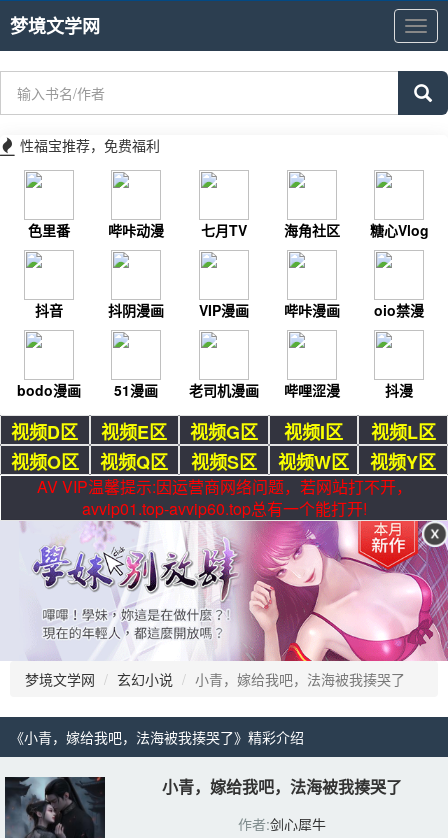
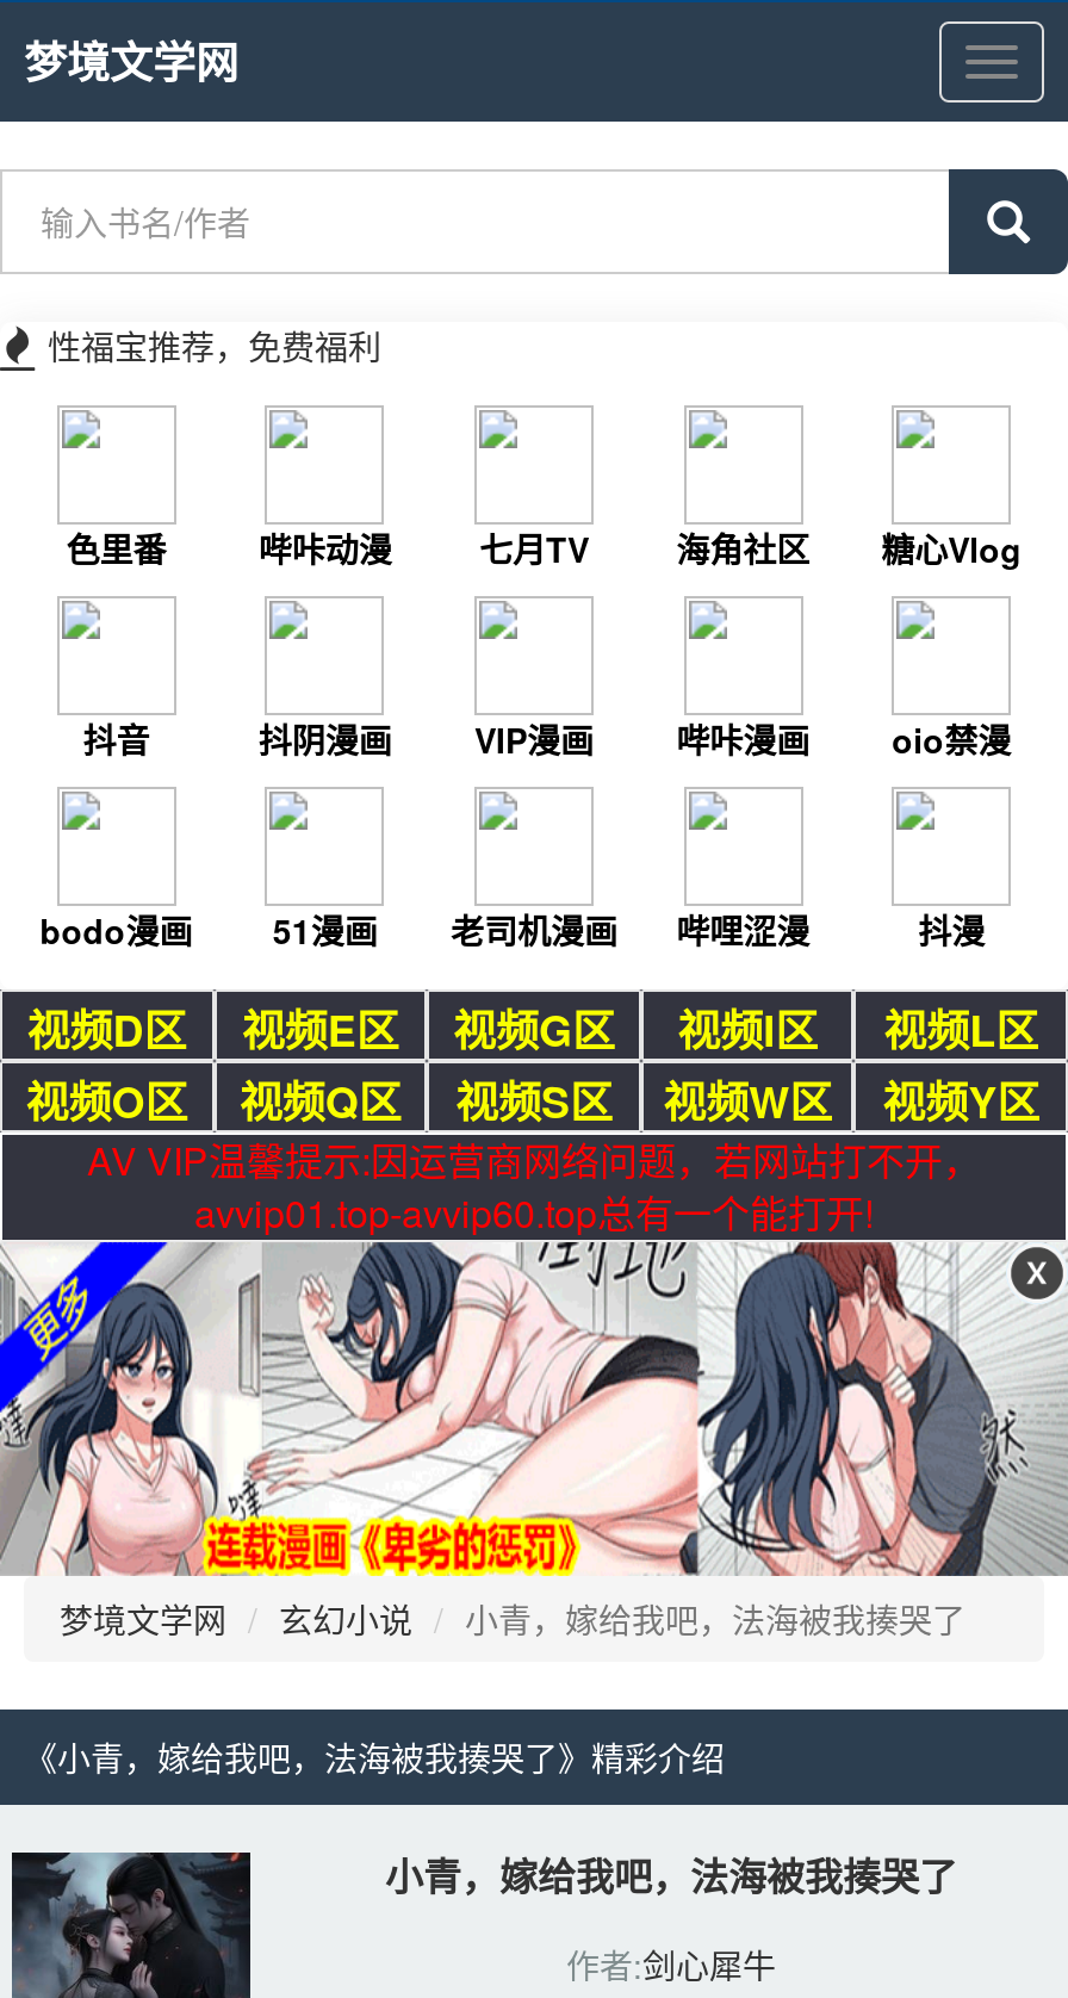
[3,520,445,662] [image] -> [7,1240,1061,1578] [image]

